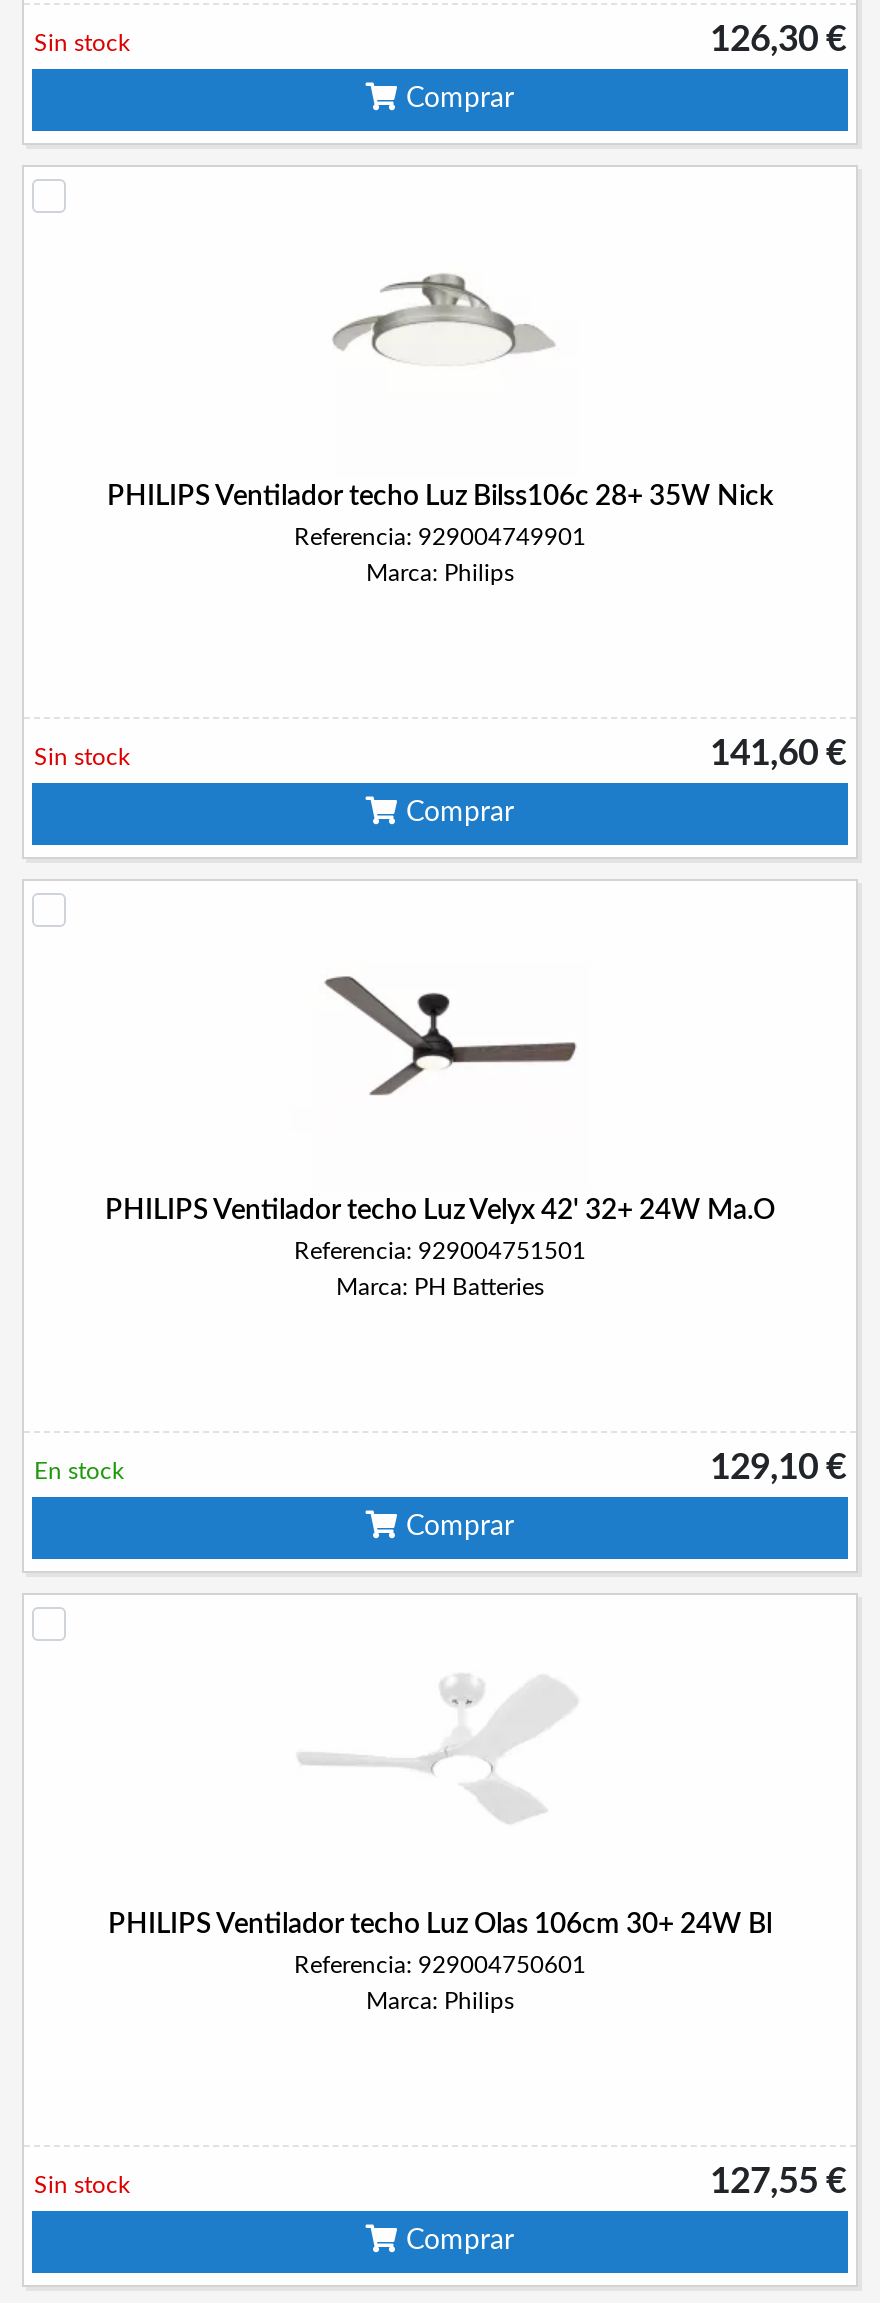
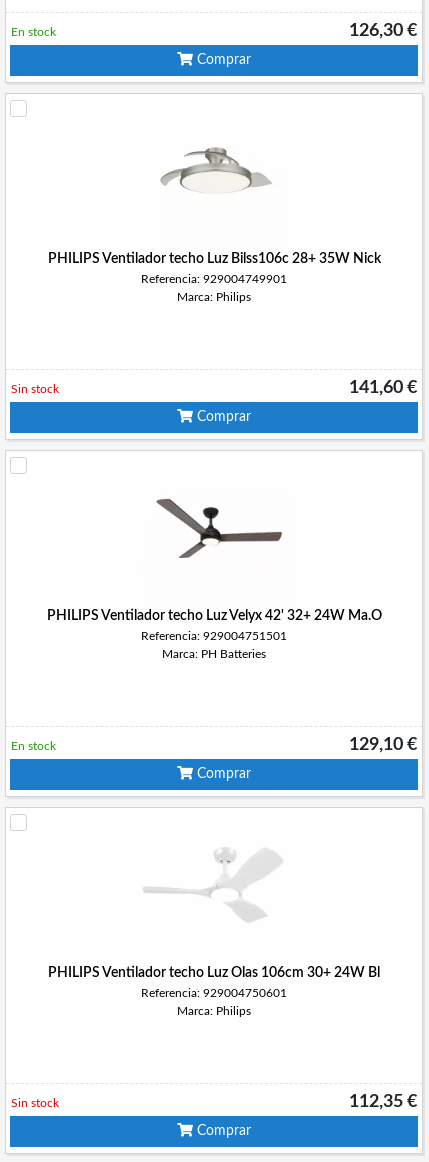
[34,31,130,55] Sin stock -> [11,26,56,38] En stock
[710,2165,846,2201] 127,55 € -> [349,1093,417,1111] 112,35 €

